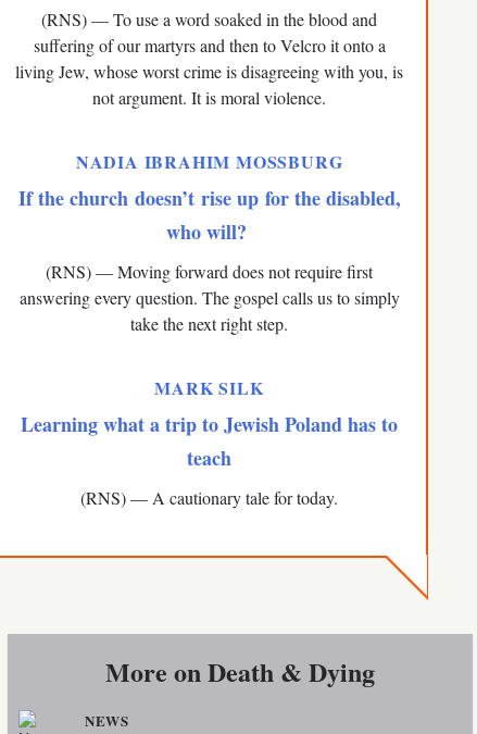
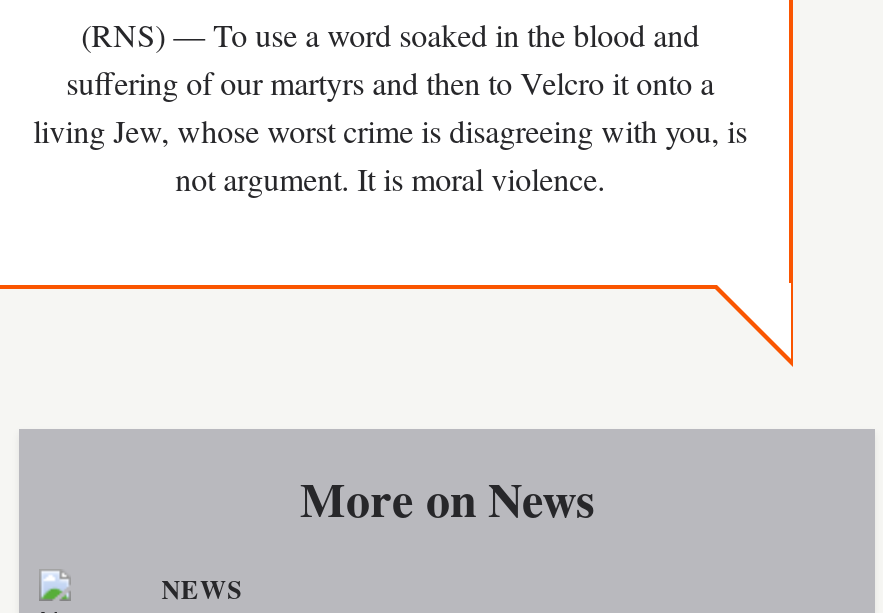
[18,149,401,509] NADIA IBRAHIM MOSSBURG | If the church doesn’t rise up for the disabled, | who will? | (RNS) — Moving forward does not require first | answering every question. The gospel calls us to simply | take the next right step. | MARK SILK | Learning what a trip to Jewish Poland has to | teach | (RNS) — A cautionary tale for today. -> none
[105,652,375,690] More on Death & Dying -> [300,463,594,533] More on News

